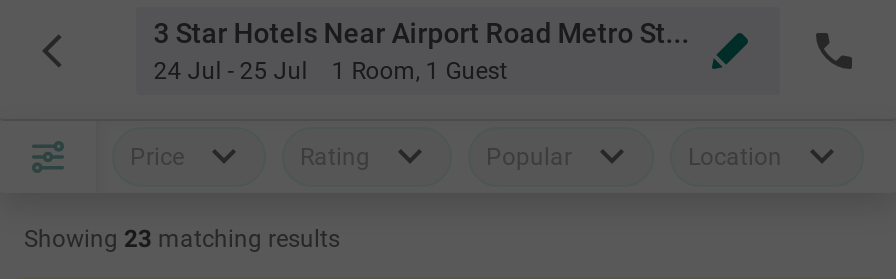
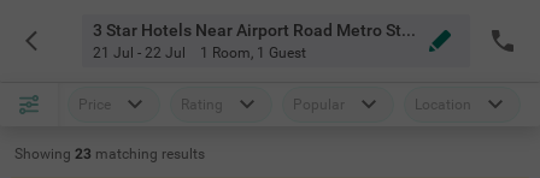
[154,57,508,85] 24 Jul - 25 Jul 1 Room, 1 Guest -> [93,44,306,61] 21 Jul - 22 Jul 1 Room, 1 Guest

